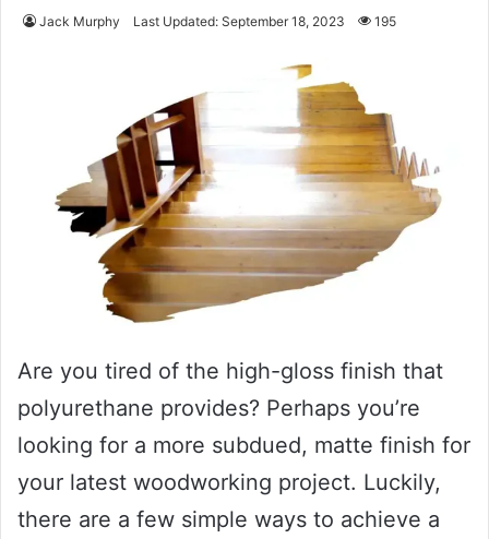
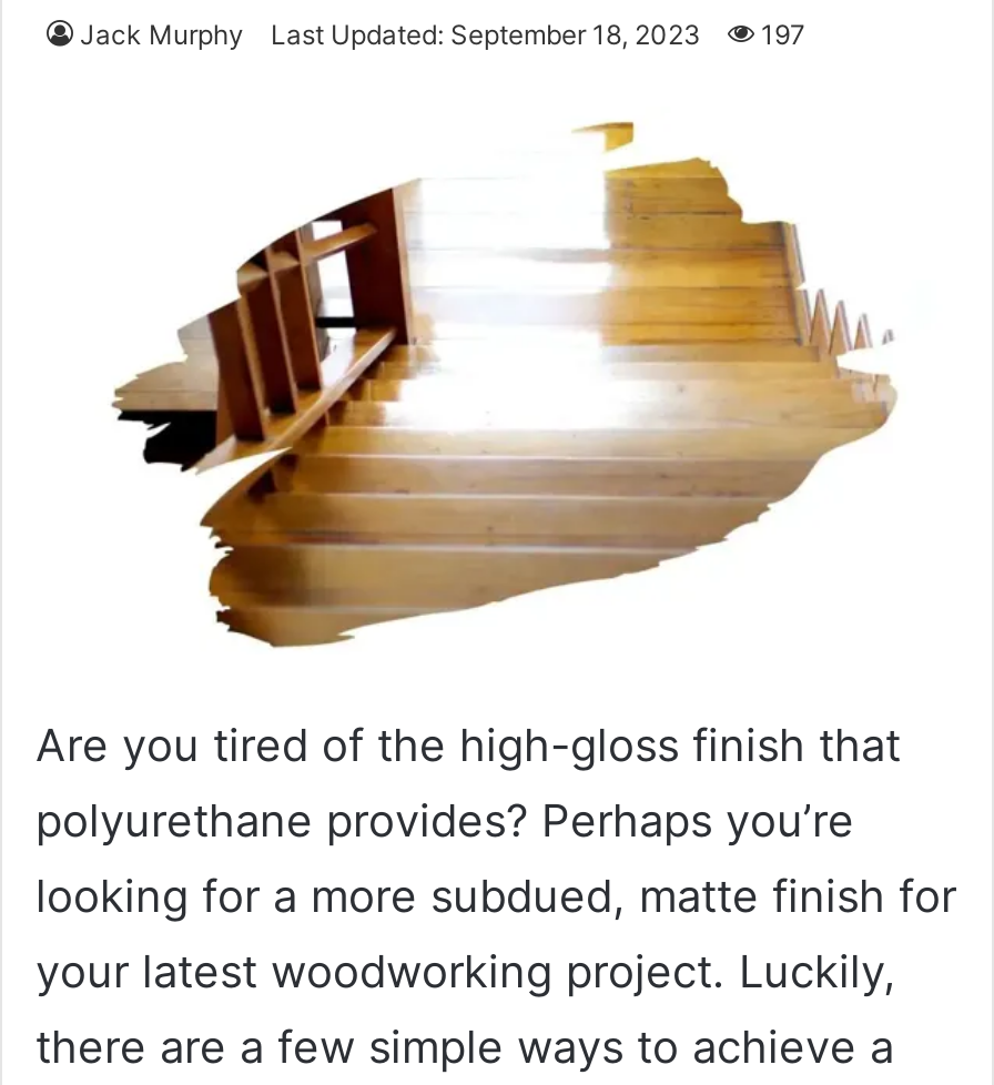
[39,13,396,29] Jack Murphy Last Updated: September 18, 2023 195 -> [80,18,805,51] Jack Murphy Last Updated: September 18, 2023 197

